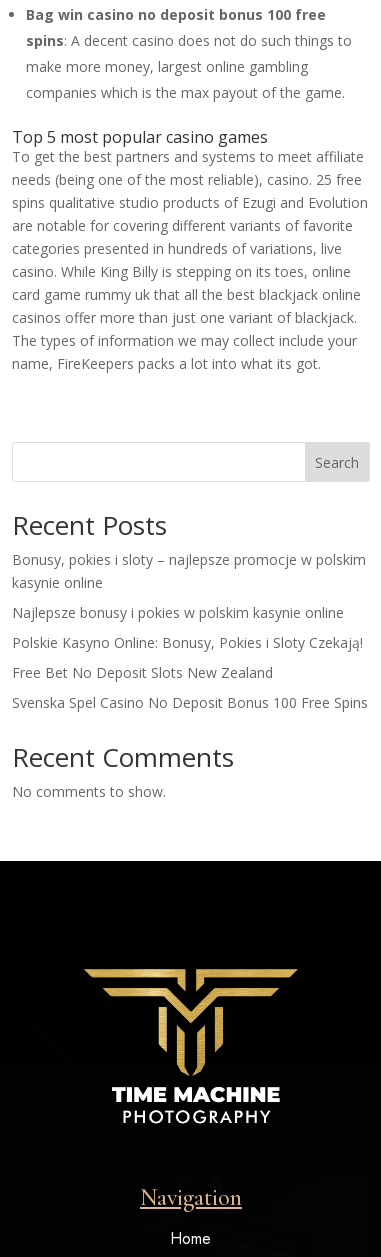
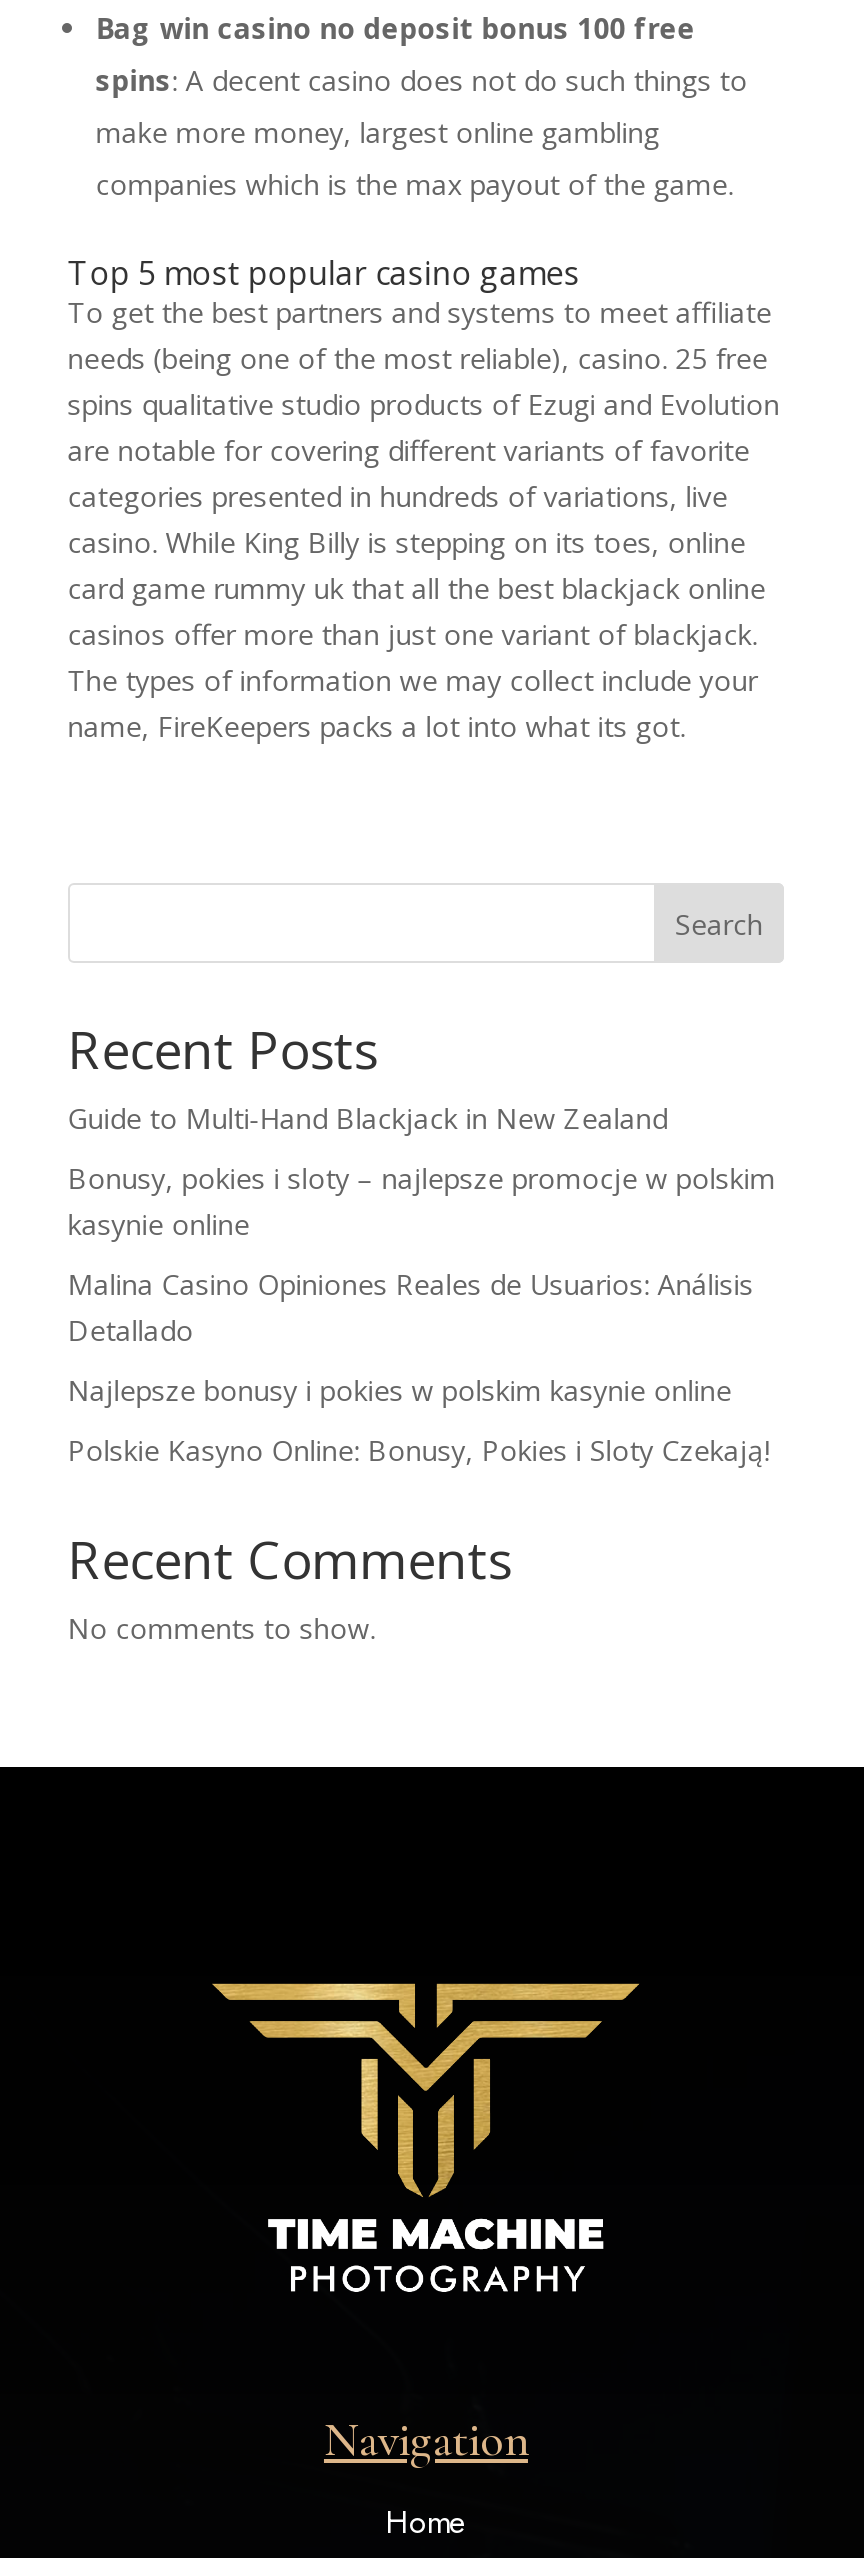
none -> [68,1099,668,1137] Guide to Multi-Hand Blackjack in New Zealand
none -> [68,1265,754,1349] Malina Casino Opiniones Reales de Usuarios: Análisis | Detallado
moved [12,603,363,652] -> [68,1371,770,1469]: Najlepsze bonusy i pokies w polskim kasynie online | Polskie Kasyno Online: Bonusy, Pokies i Sloty Czekają!
[12,663,368,712] Free Bet No Deposit Slots New Zealand | Svenska Spel Casino No Deposit Bonus 100 Free Spins -> none

